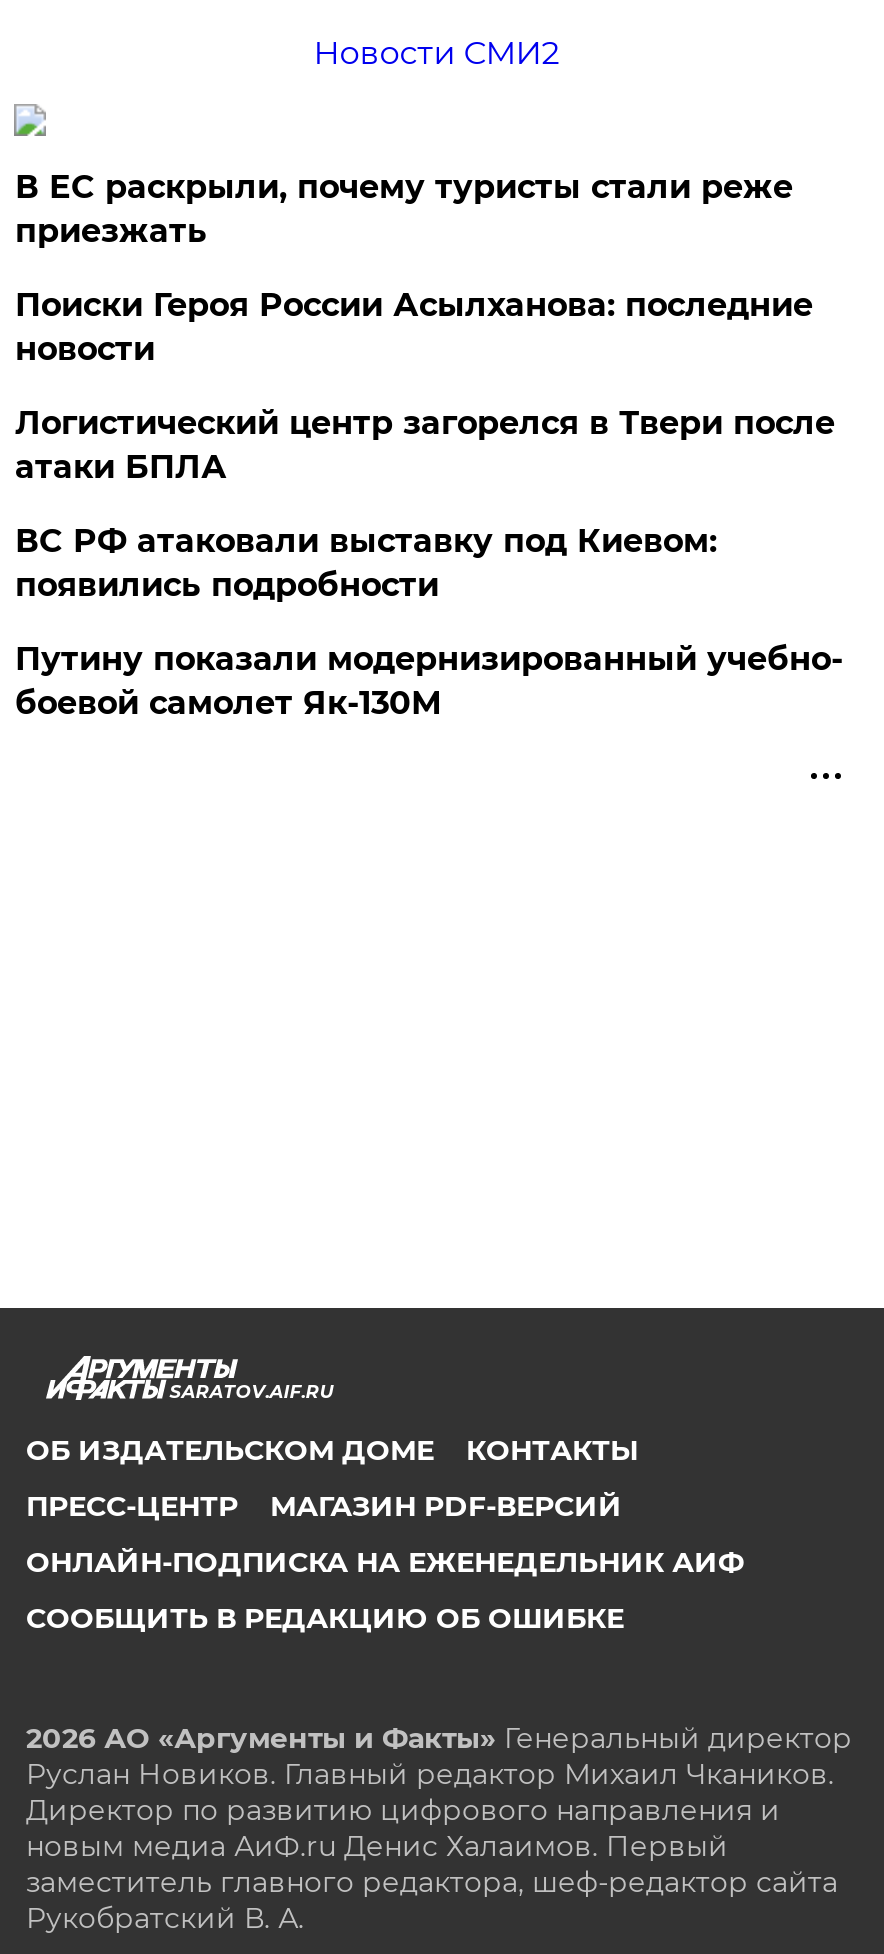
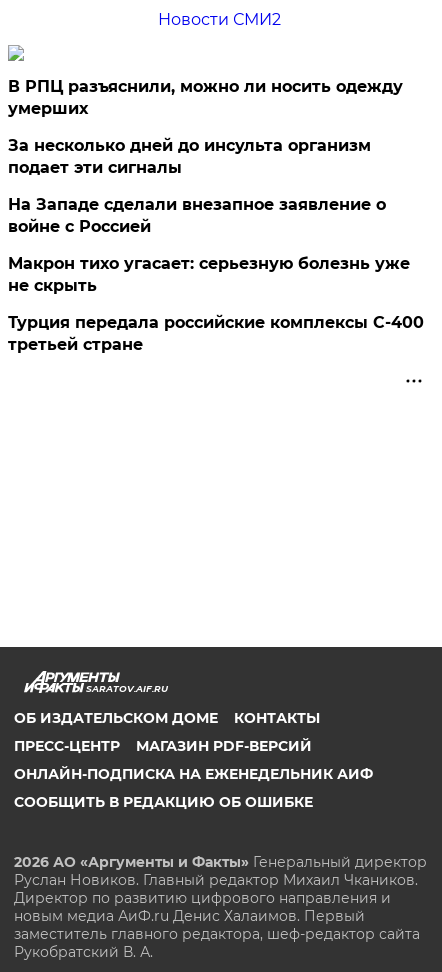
[15,169,793,251] В ЕС раскрыли, почему туристы стали реже | приезжать -> [8,77,403,118] В РПЦ разъяснили, можно ли носить одежду | умерших
[15,287,813,369] Поиски Героя России Асылханова: последние | новости -> [8,136,371,177] За несколько дней до инсульта организм | подает эти сигналы
[15,405,835,487] Логистический центр загорелся в Твери после | атаки БПЛА -> [8,195,386,236] На Западе сделали внезапное заявление о | войне с Россией
[15,523,717,605] ВС РФ атаковали выставку под Киевом: | появились подробности -> [8,254,410,295] Макрон тихо угасает: серьезную болезнь уже | не скрыть
[15,641,843,723] Путину показали модернизированный учебно- | боевой самолет Як-130М -> [8,313,424,354] Турция передала российские комплексы С-400 | третьей стране

